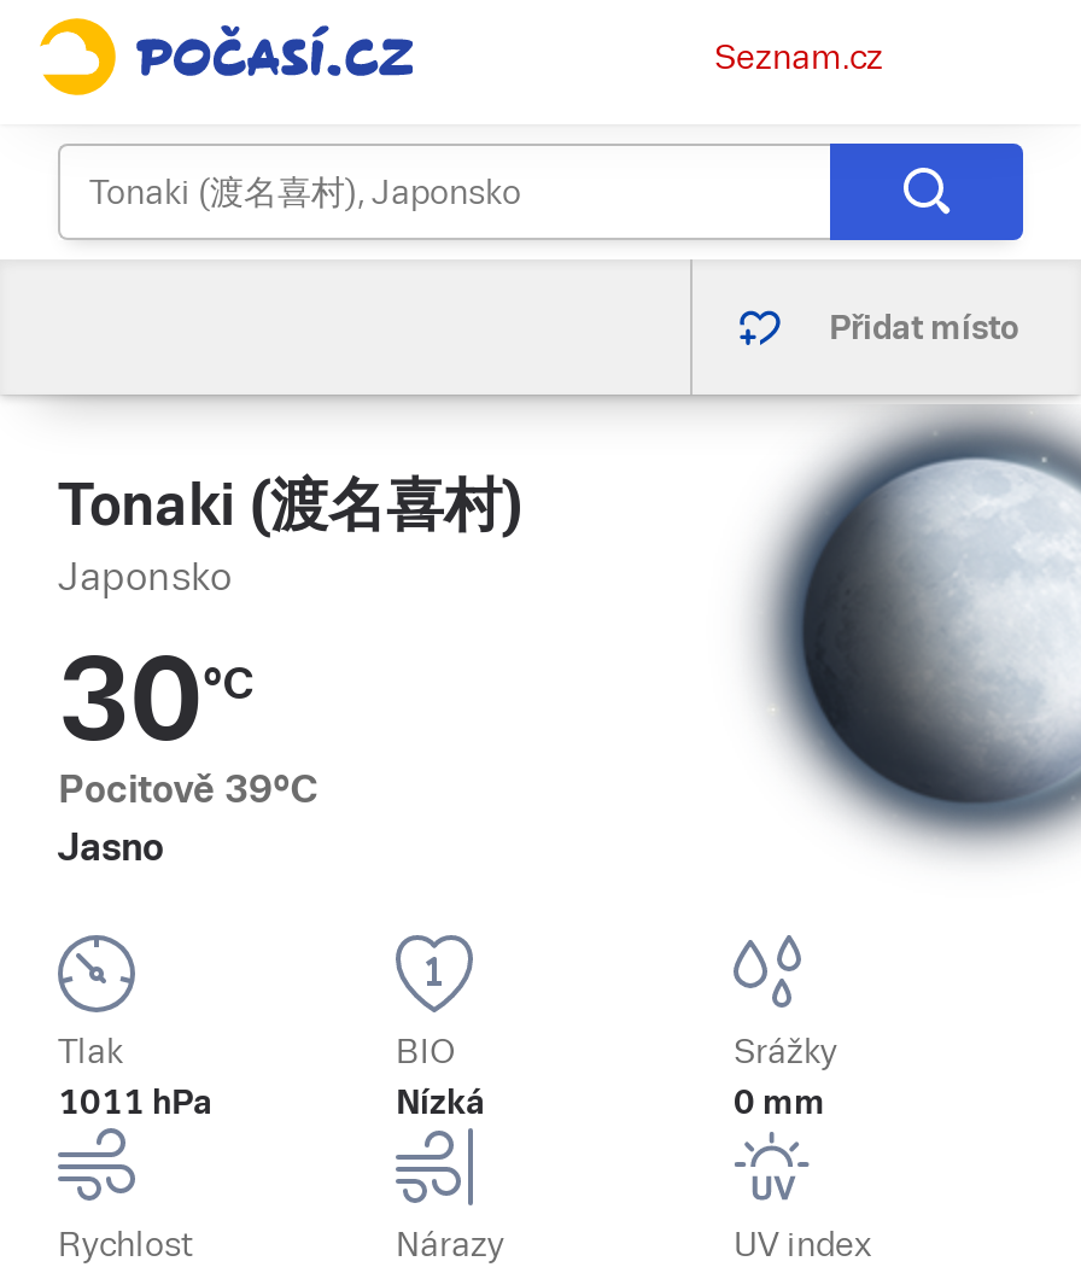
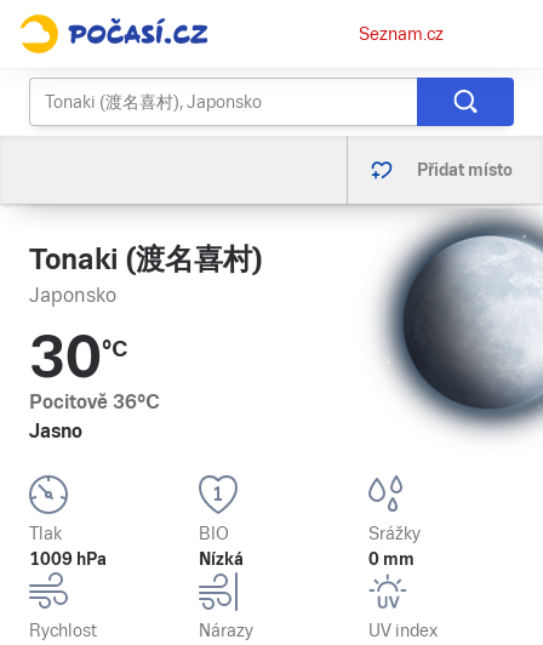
[58,766,319,812] Pocitově 39°C -> [29,390,160,413] Pocitově 36°C
[58,1082,212,1121] 1011 hPa -> [29,549,107,569] 1009 hPa

